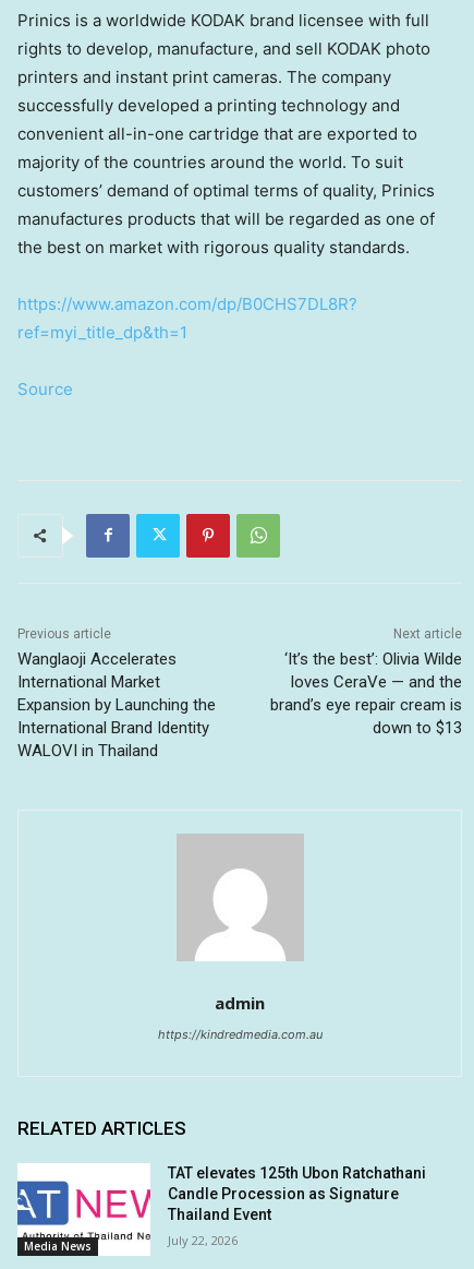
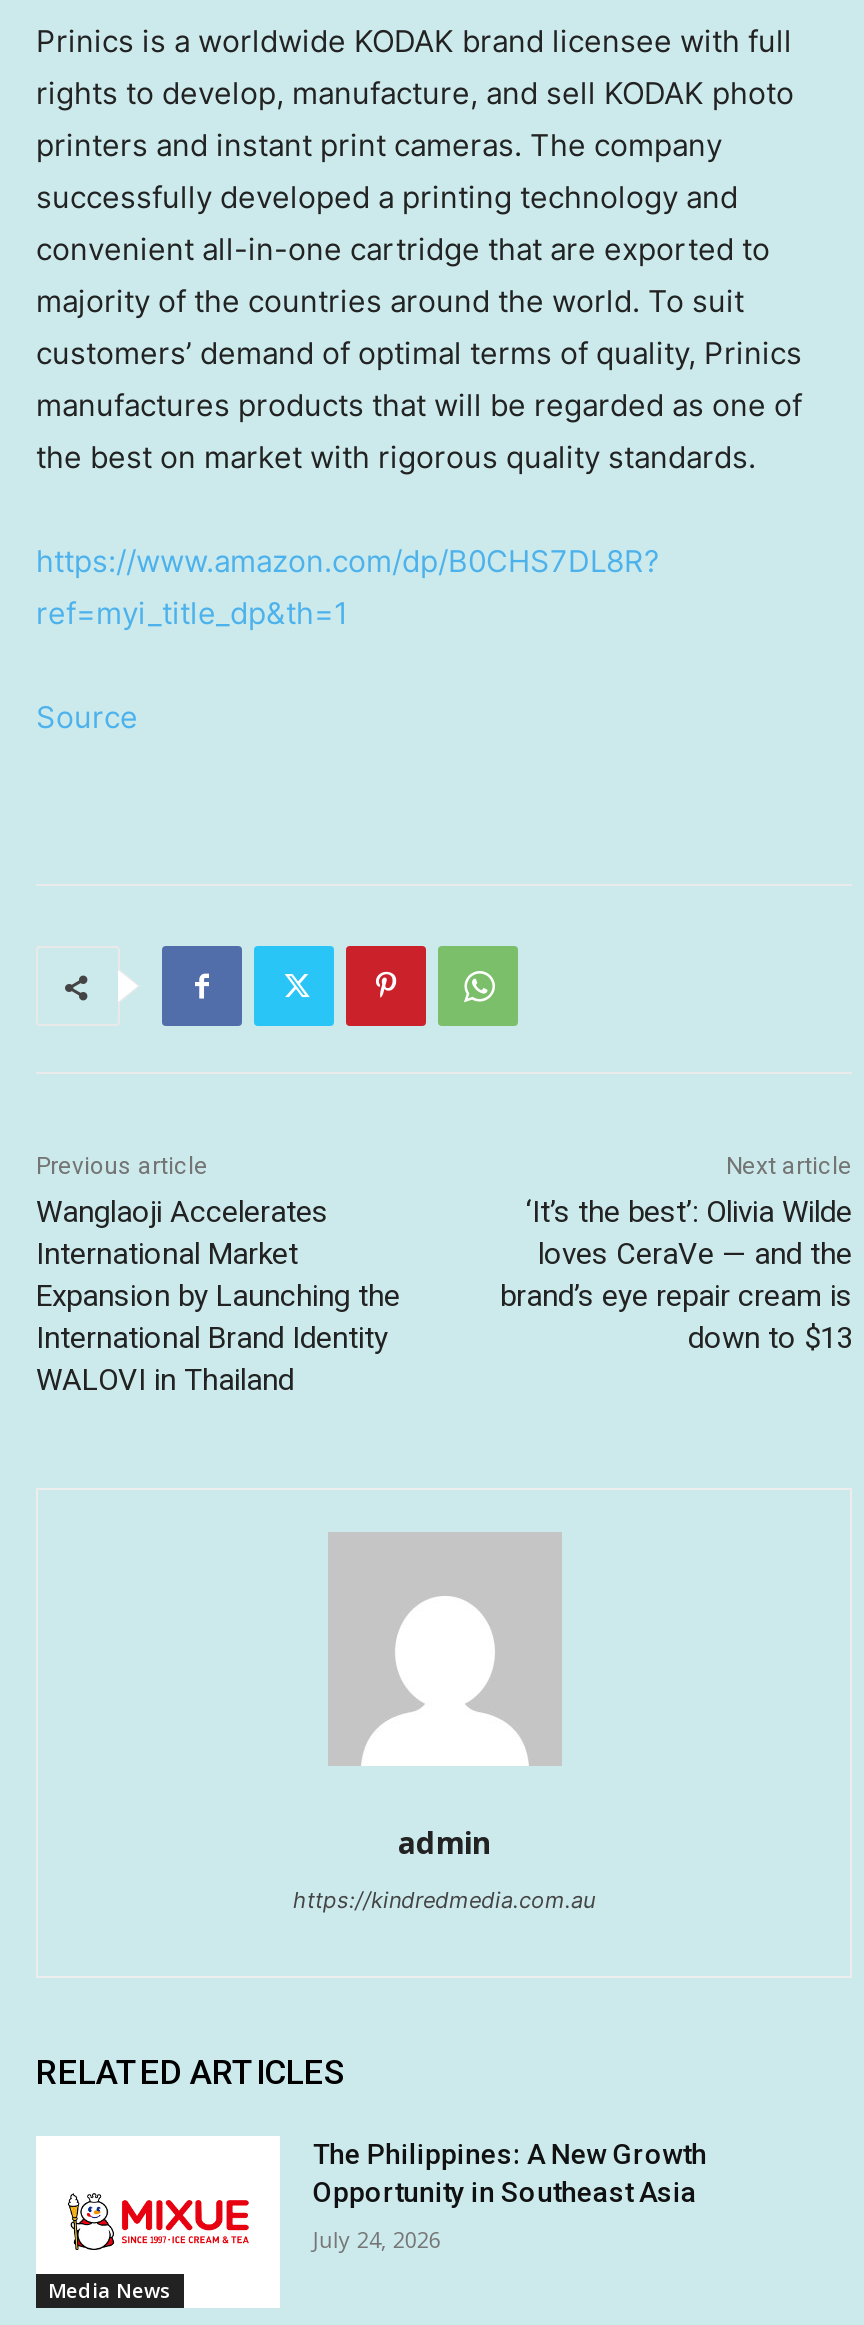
[16,1164,426,1241] [image] | TAT elevates 125th Ubon Ratchathani | Candle Procession as Signature | Thailand Event -> [34,2138,707,2277] [image] | The Philippines: A New Growth | Opportunity in Southeast Asia
[168,1232,238,1248] July 22, 2026 -> [313,2224,441,2254] July 24, 2026

